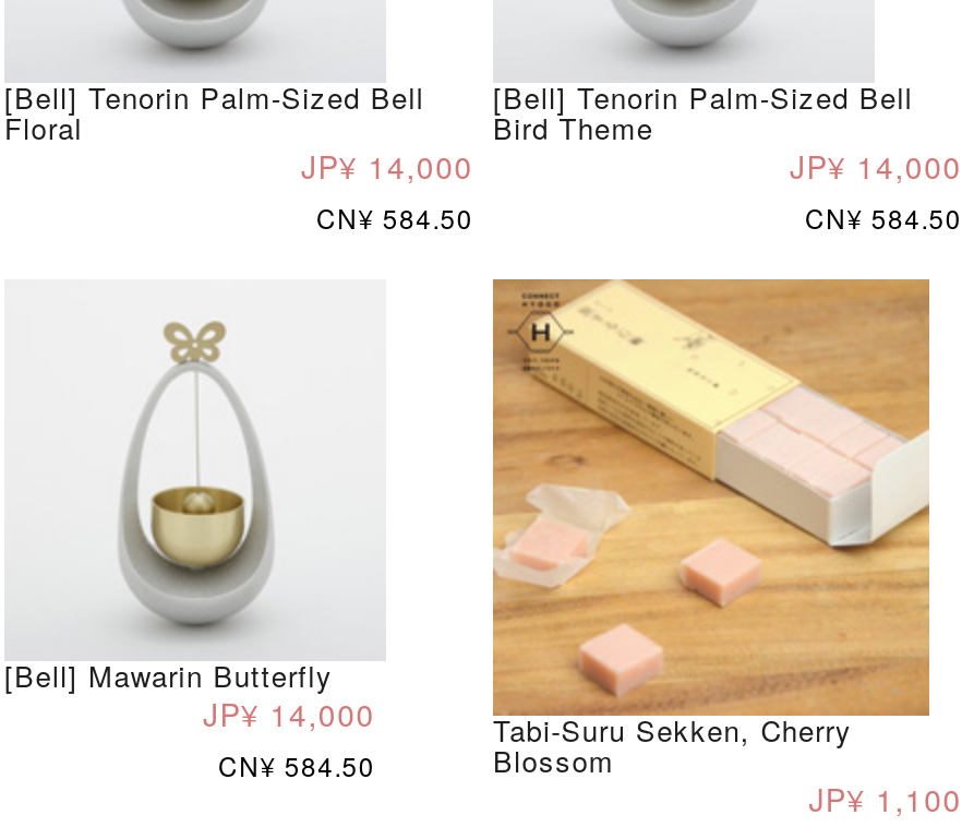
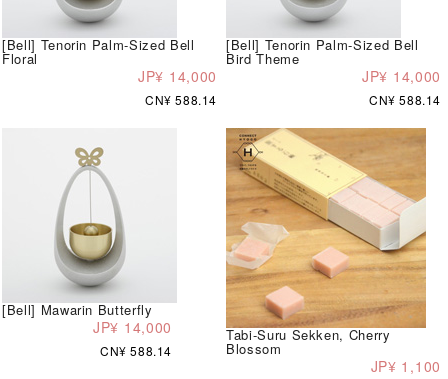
[316,198,473,235] CN¥ 584.50 -> [145,91,217,108] CN¥ 588.14
[805,198,962,235] CN¥ 584.50 -> [369,91,441,108] CN¥ 588.14
[218,746,375,783] CN¥ 584.50 -> [100,342,172,359] CN¥ 588.14

